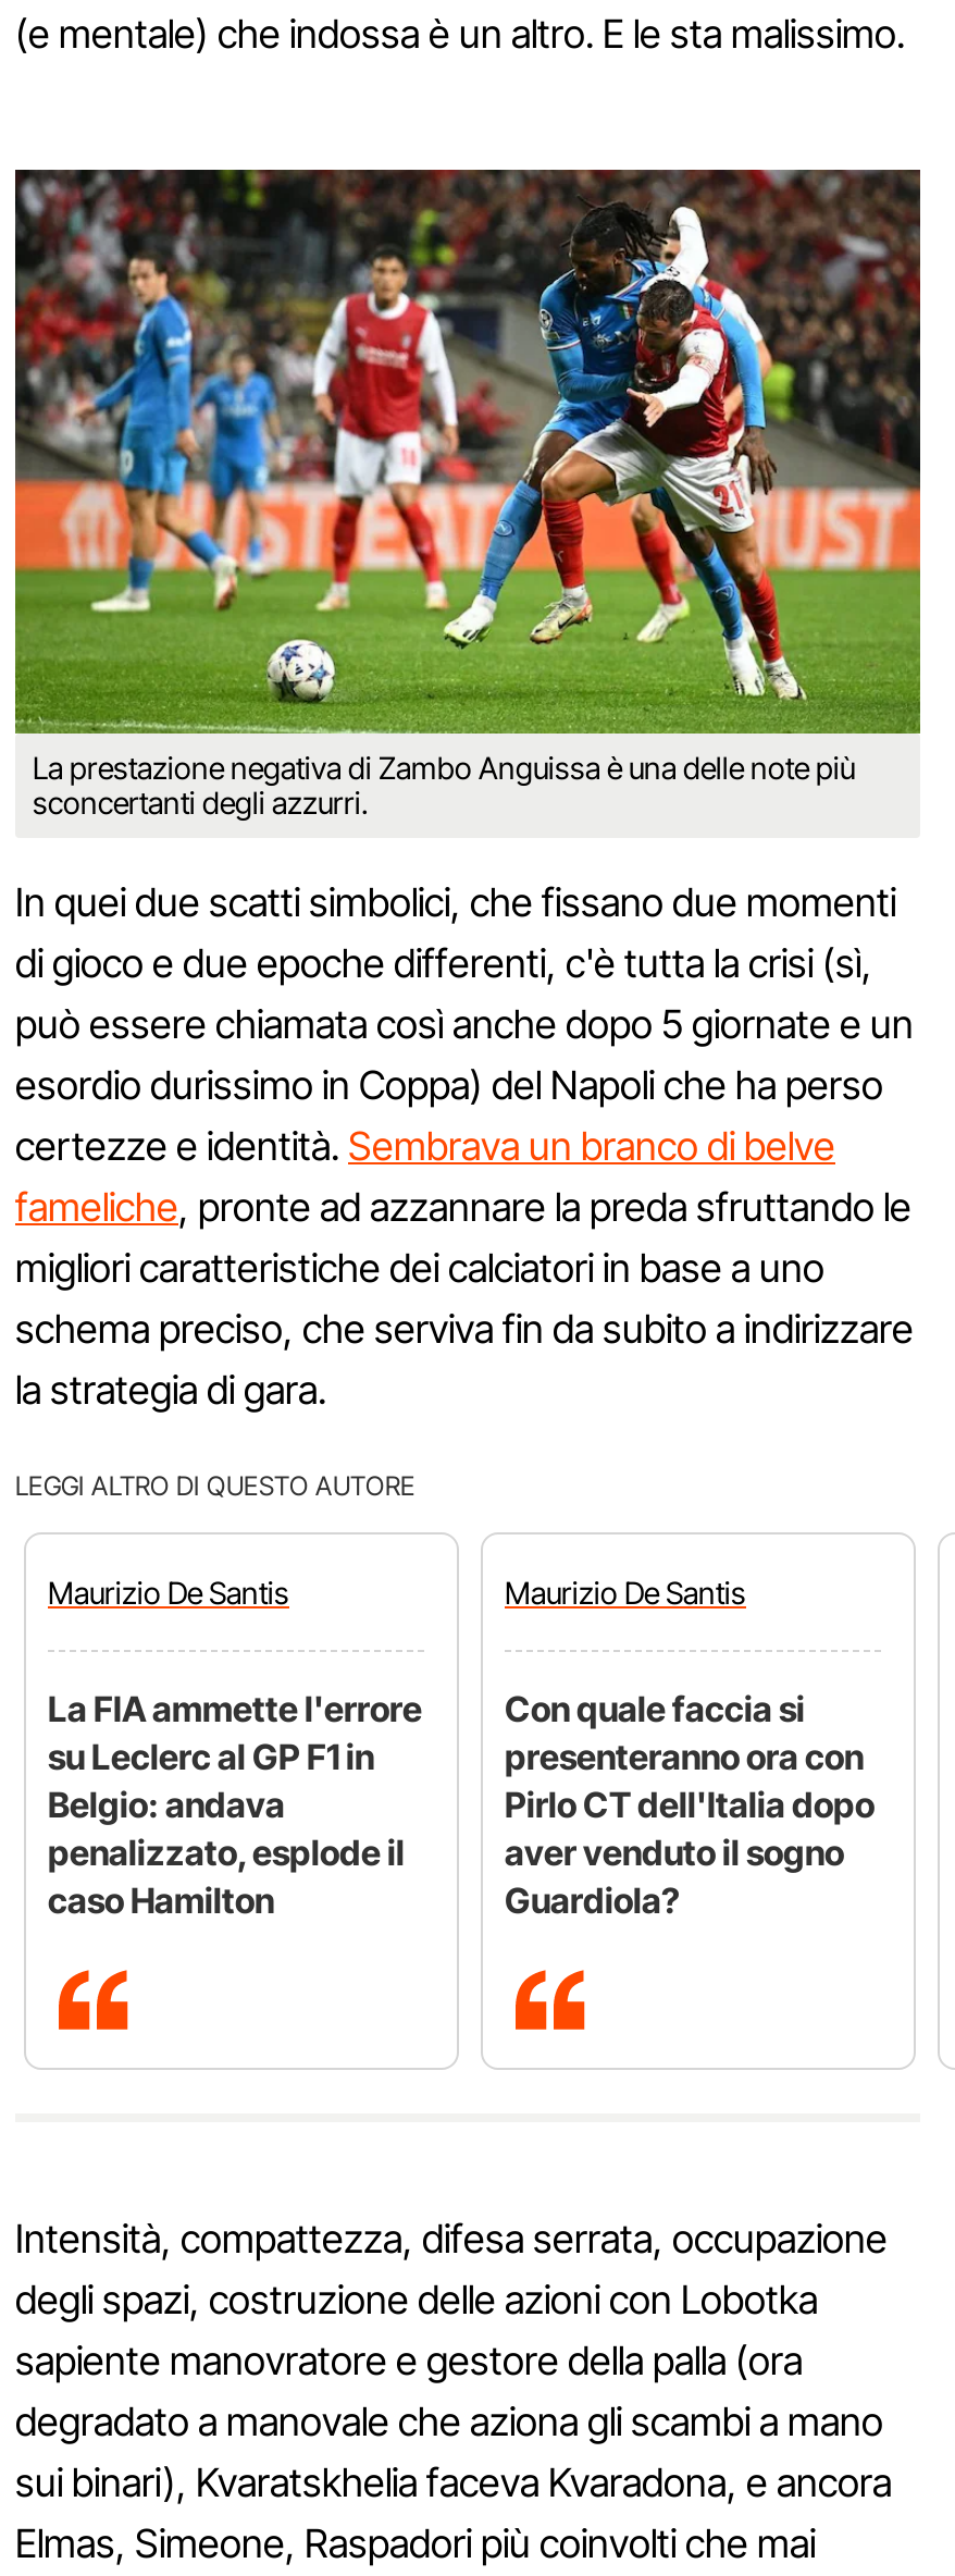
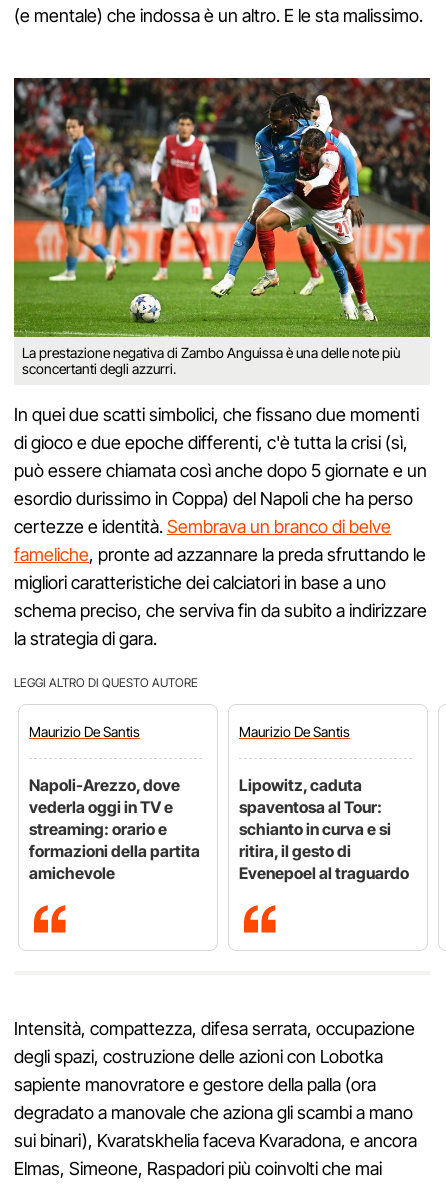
[48,1687,422,1922] La FIA ammette l'errore | su Leclerc al GP F1 in | Belgio: andava | penalizzato, esplode il | caso Hamilton -> [29,775,200,883] Napoli-Arezzo, dove | vederla oggi in TV e | streaming: orario e | formazioni della partita | amichevole
[505,1687,875,1922] Con quale faccia si | presenteranno ora con | Pirlo CT dell'Italia dopo | aver venduto il sogno | Guardiola? -> [239,775,409,883] Lipowitz, caduta | spaventosa al Tour: | schianto in curva e si | ritira, il gesto di | Evenepoel al traguardo

